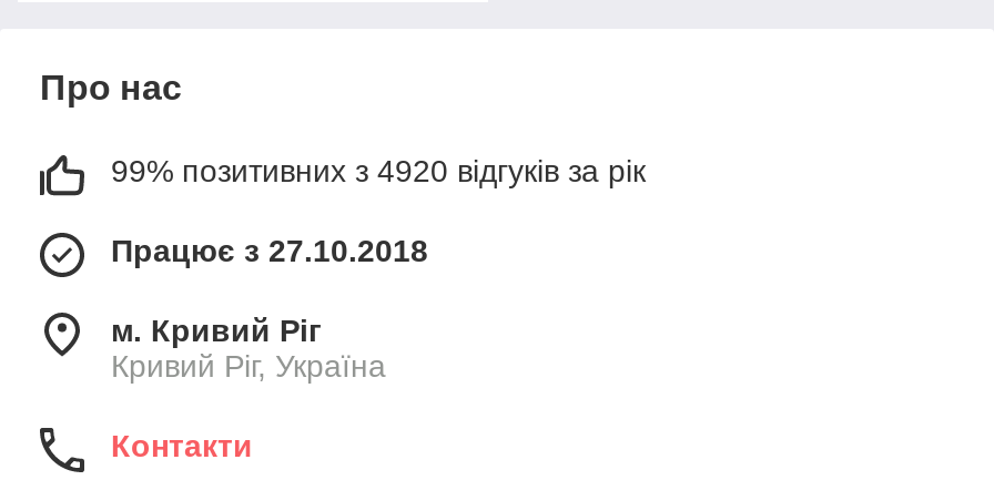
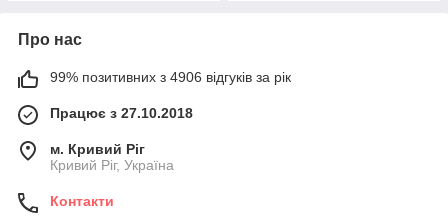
[111,153,646,188] 99% позитивних з 4920 відгуків за рік -> [50,69,291,85] 99% позитивних з 4906 відгуків за рік

